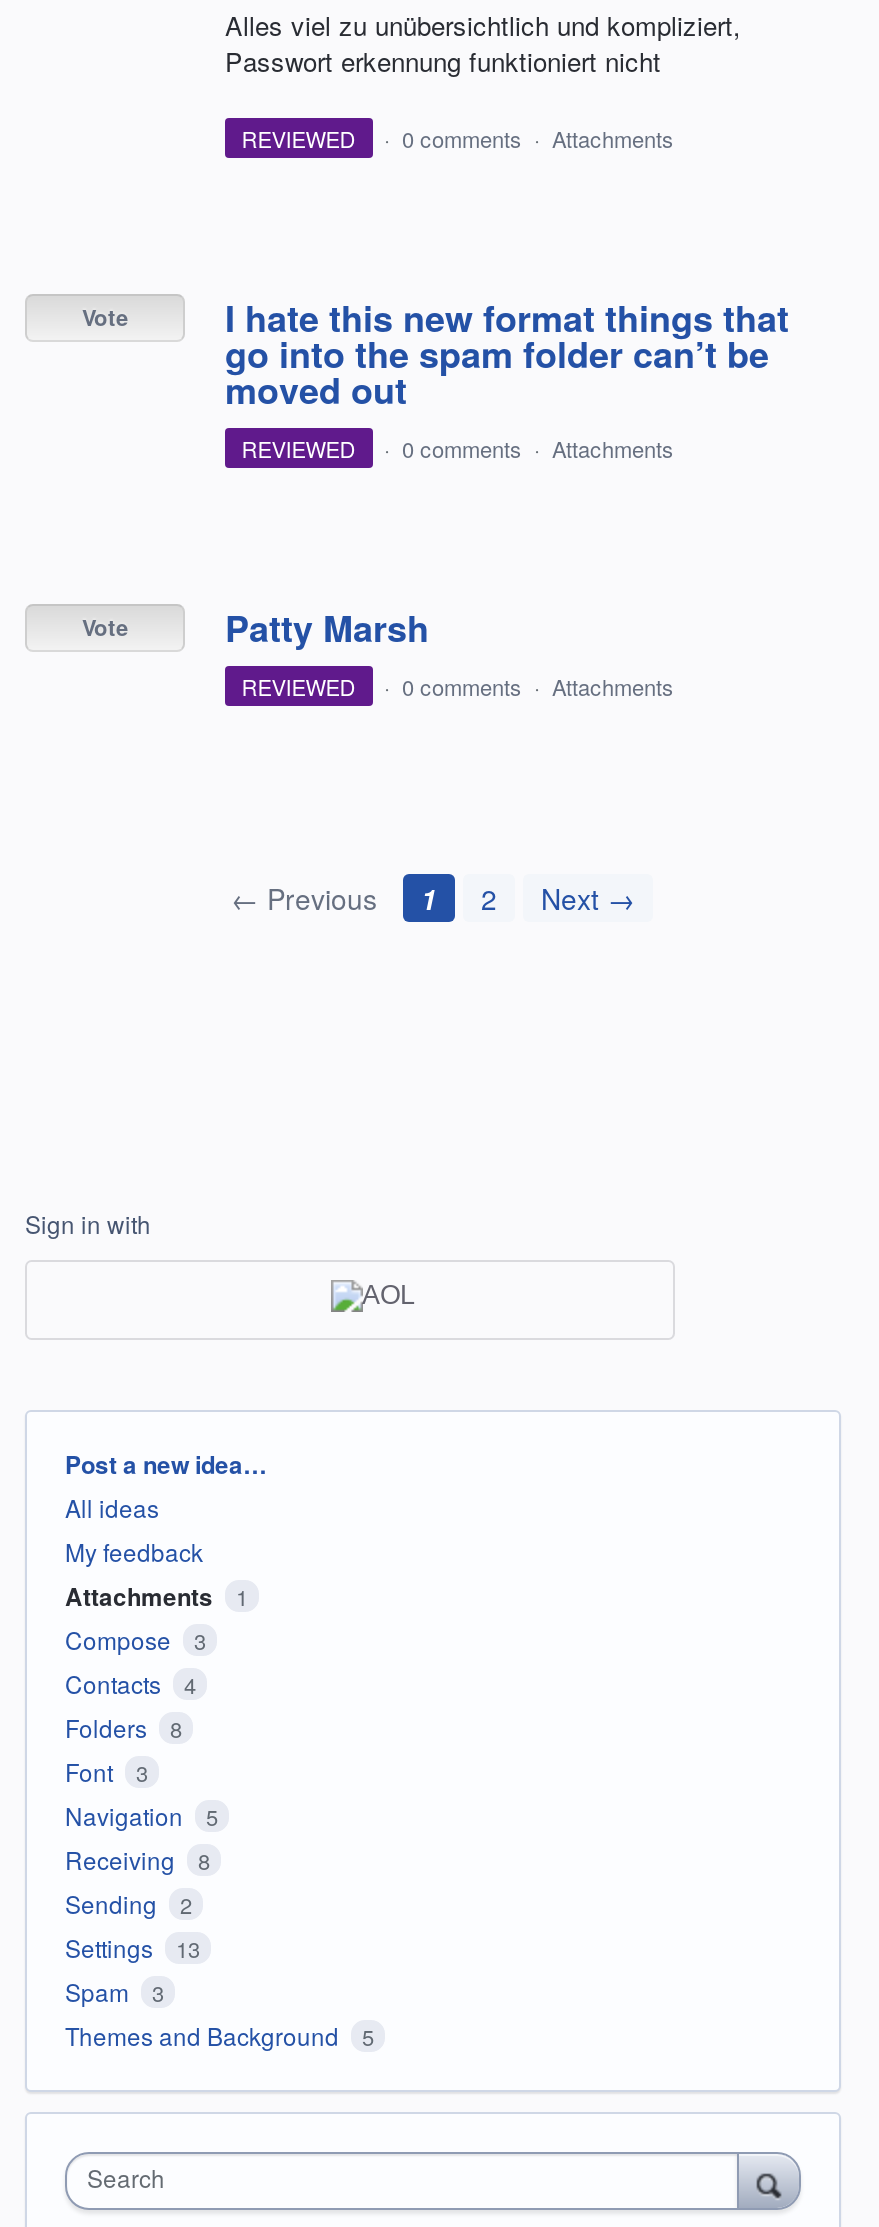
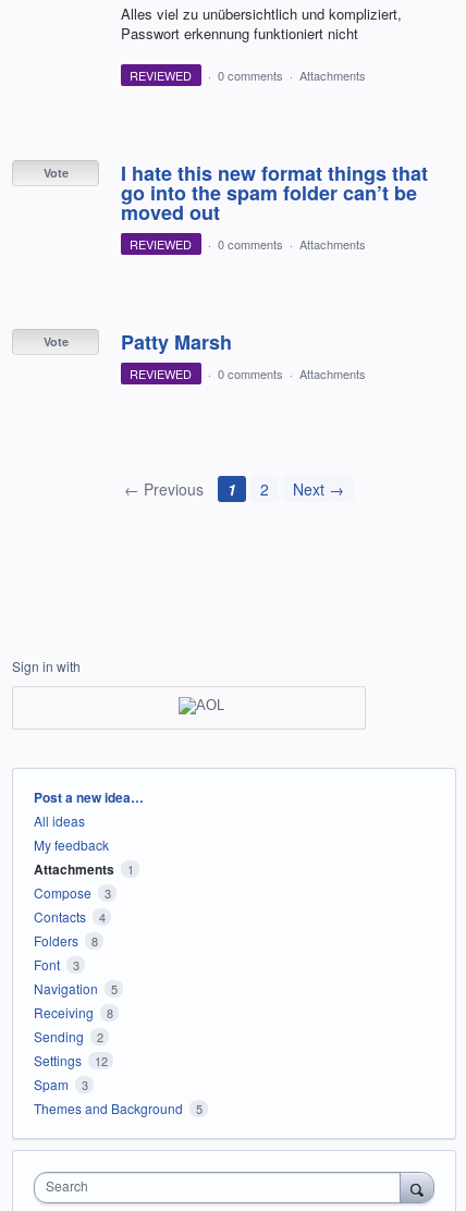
[65,1930,200,1964] Settings 13 -> [34,1051,107,1070] Settings 12

